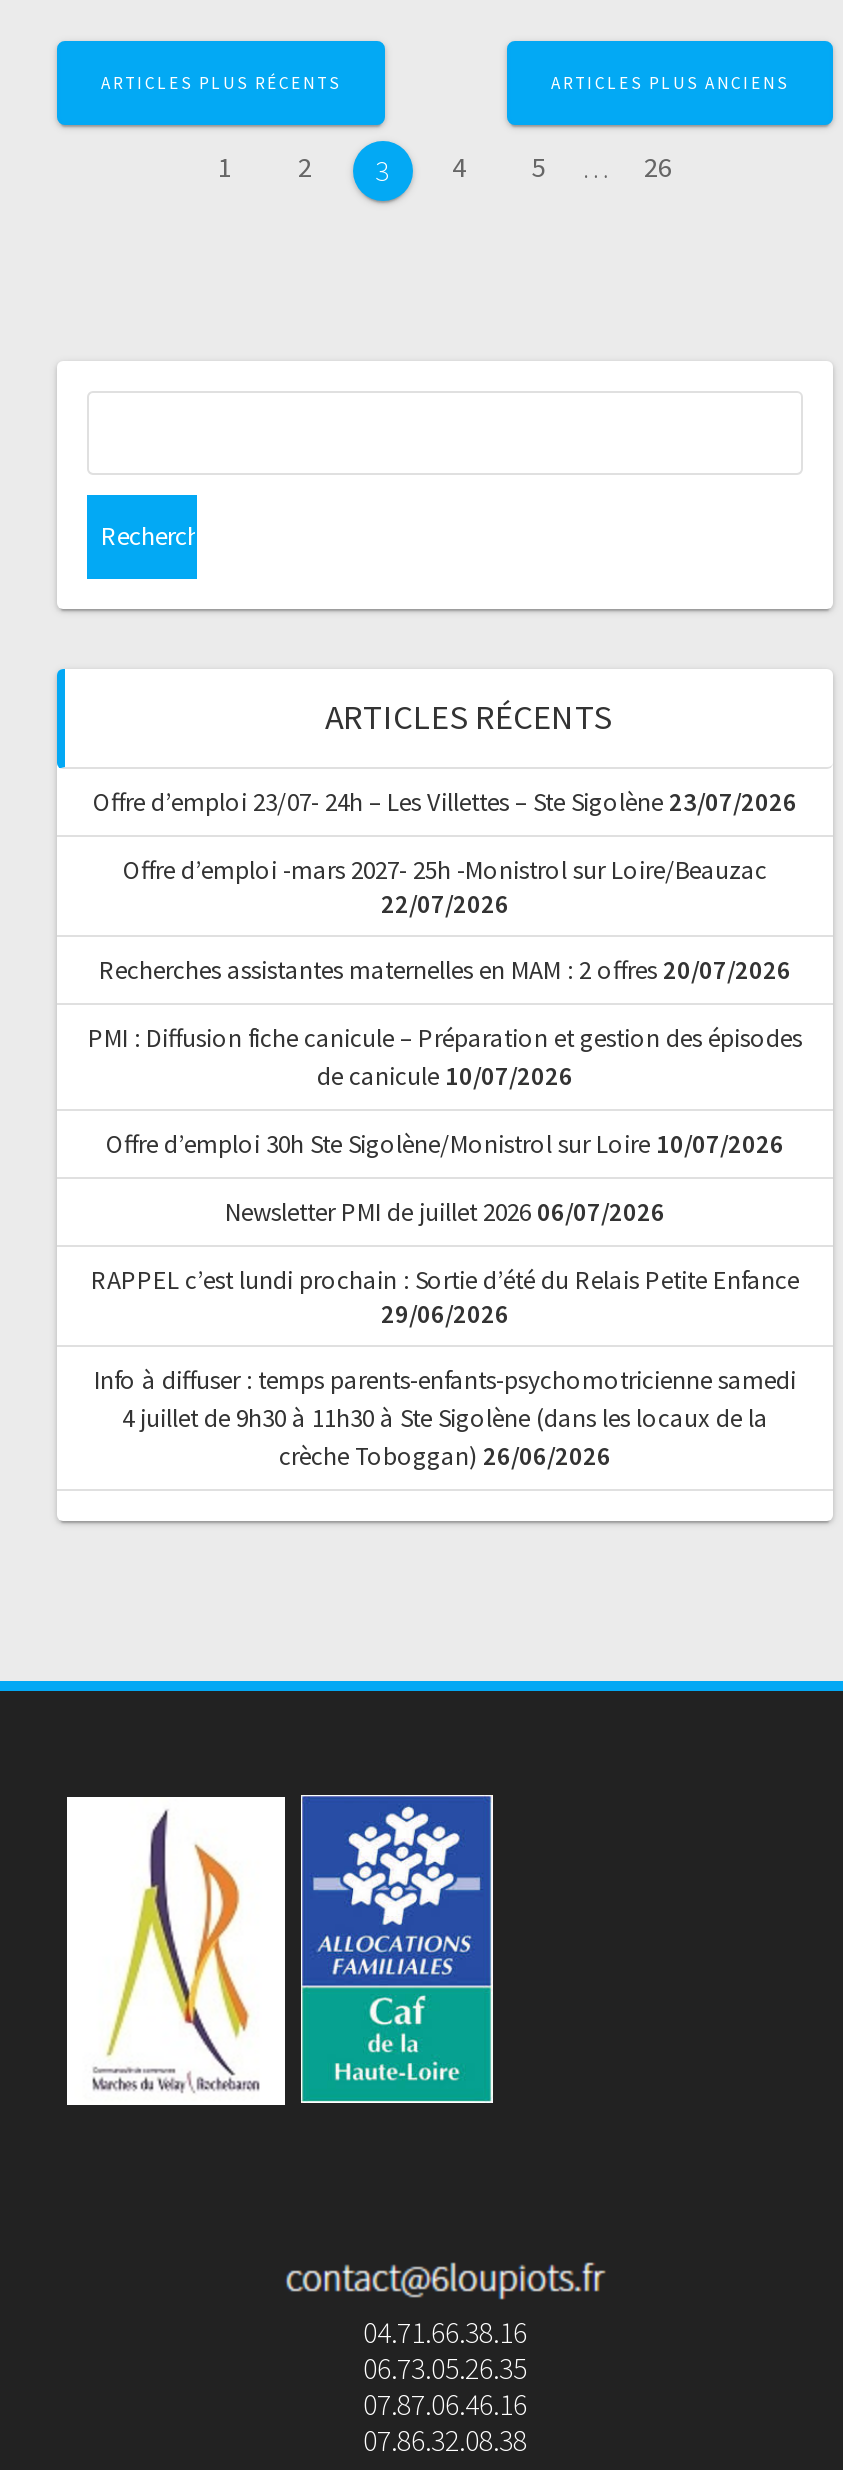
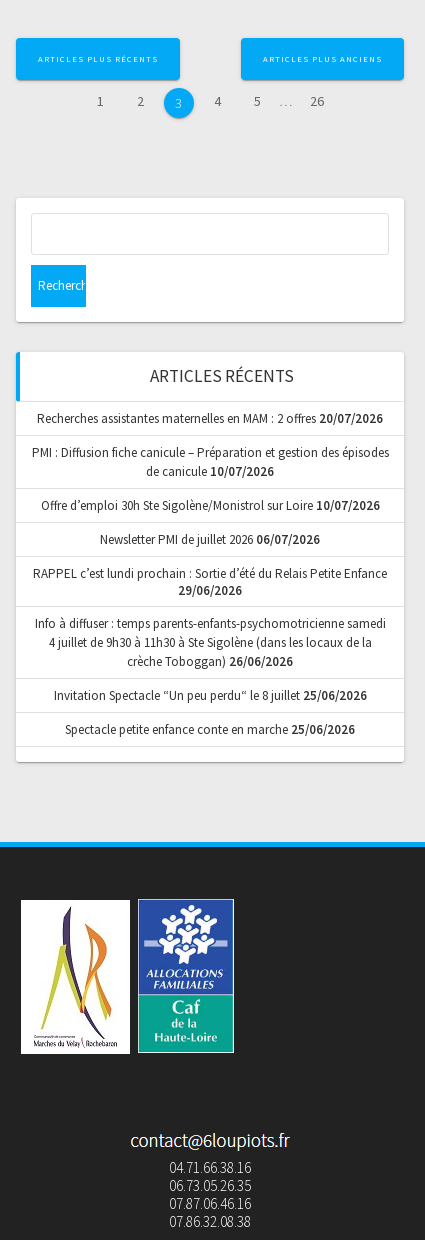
[93,784,797,920] Offre d’emploi 23/07- 24h – Les Villettes – Ste Sigolène 23/07/2026 | Offre d’emploi -mars 2027- 25h -Monistrol sur Loire/Beauzac | 22/07/2026 -> none
moved [88,952,802,1472] -> [31,410,388,670]: Recherches assistantes maternelles en MAM : 2 offres 20/07/2026 | PMI : Diffusion fiche canicule – Préparation et gestion des épisodes | de canicule 10/07/2026 | ... | 4 juillet de 9h30 à 11h30 à Ste Sigolène (dans les locaux de la | crèche Toboggan) 26/06/2026
none -> [53,687,366,738] Invitation Spectacle “Un peu perdu“ le 8 juillet 25/06/2026 | Spectacle petite enfance conte en marche 25/06/2026

